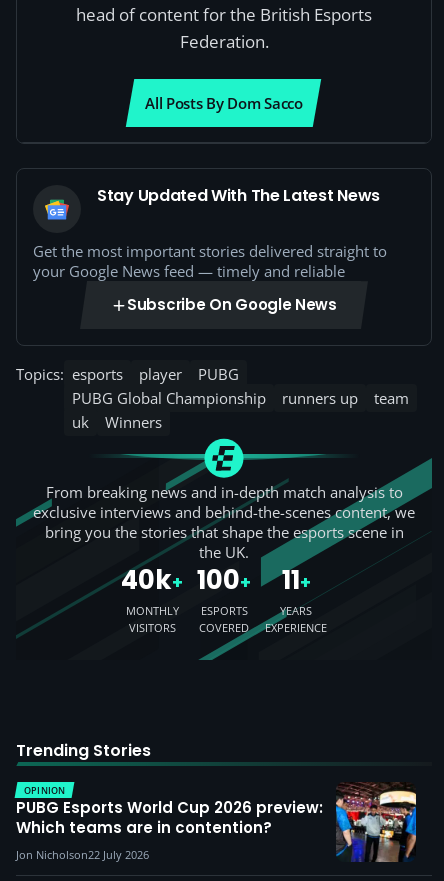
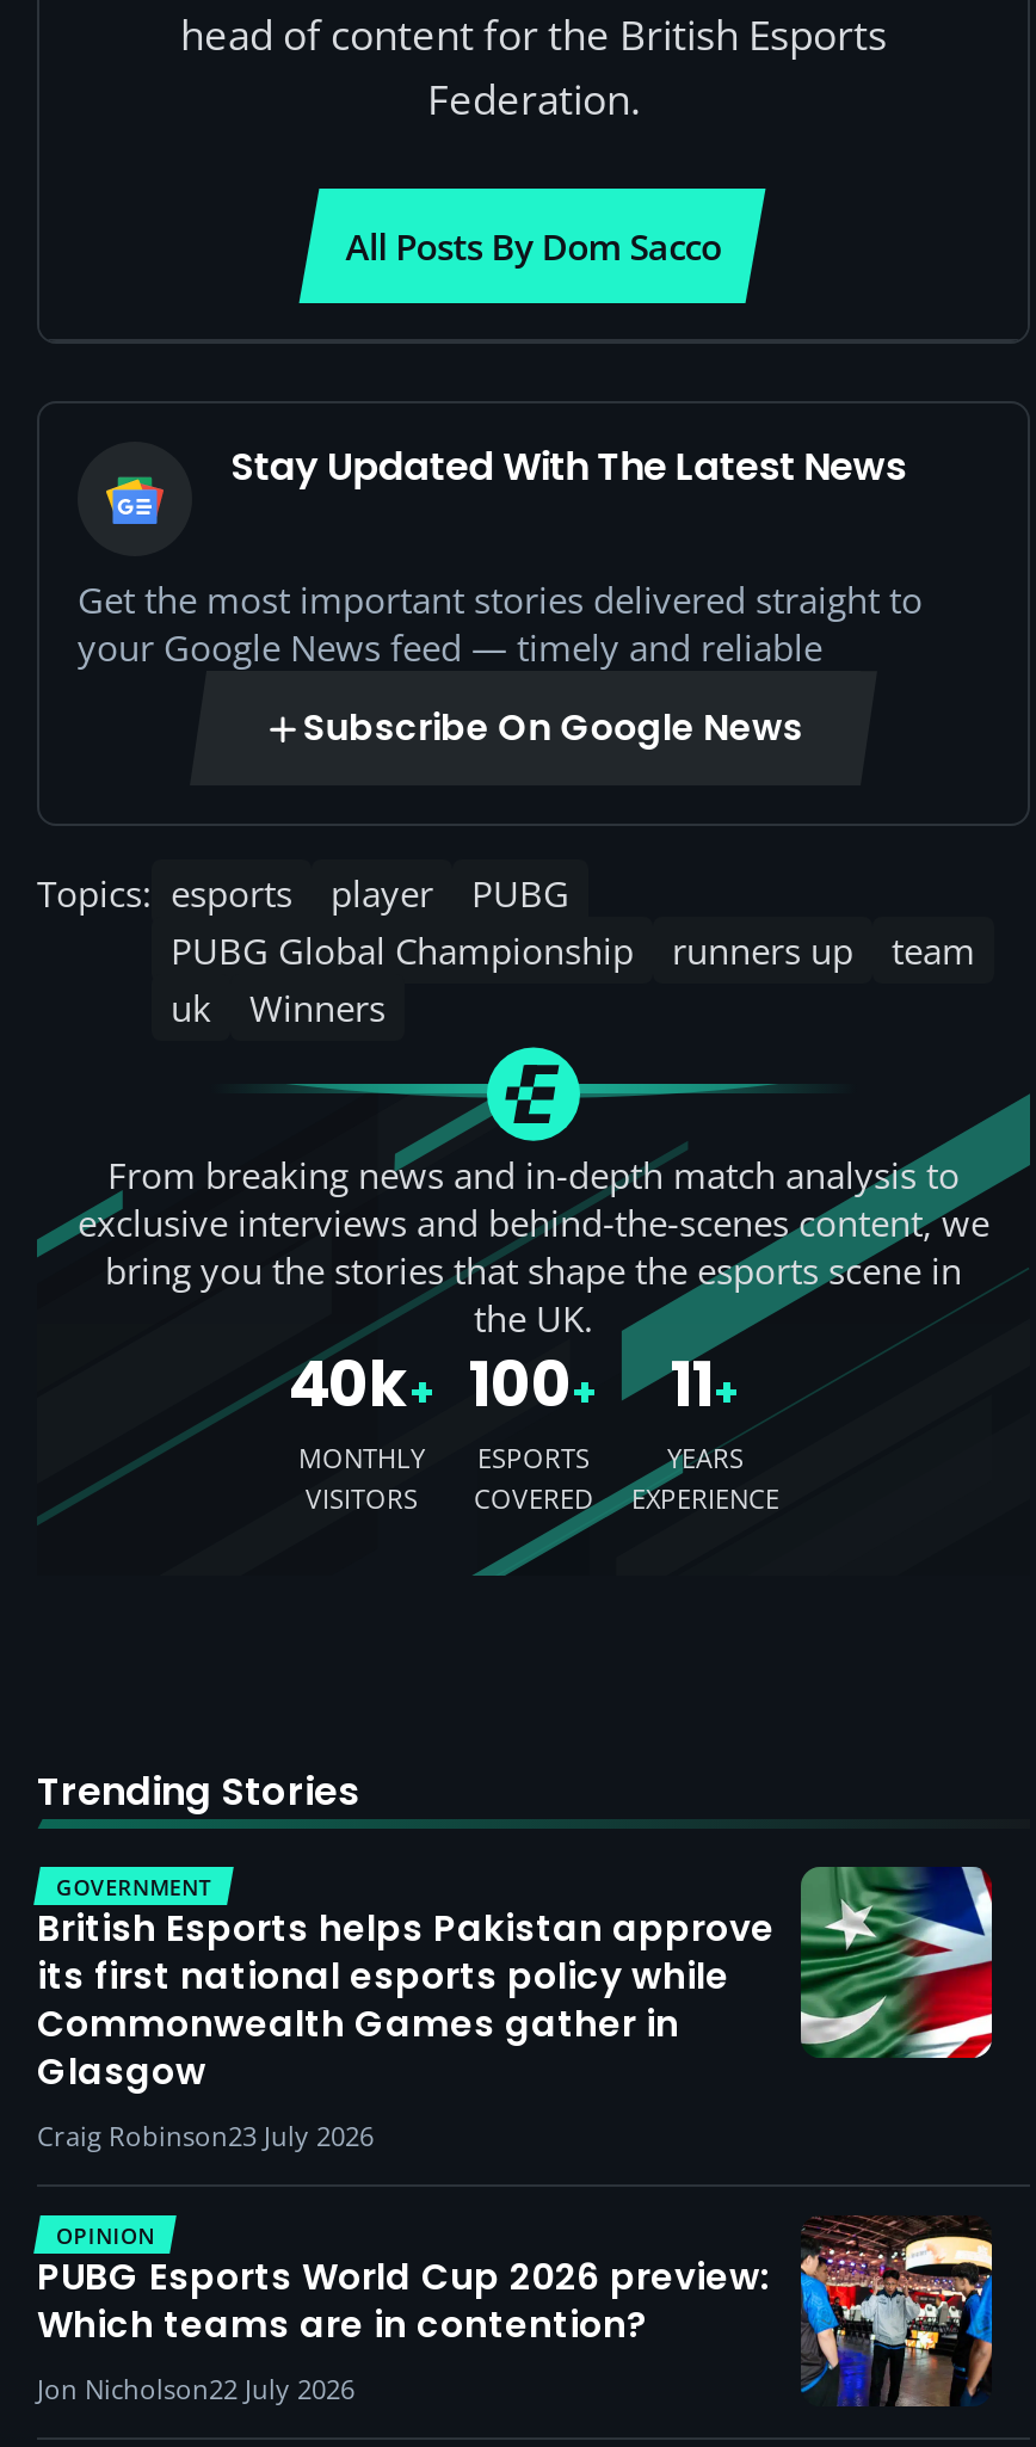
none -> [37,1864,994,2153] [image] | GOVERNMENT | British Esports helps Pakistan approve | its first national esports policy while | Commonwealth Games gather in | Glasgow | Craig Robinson23 July 2026

